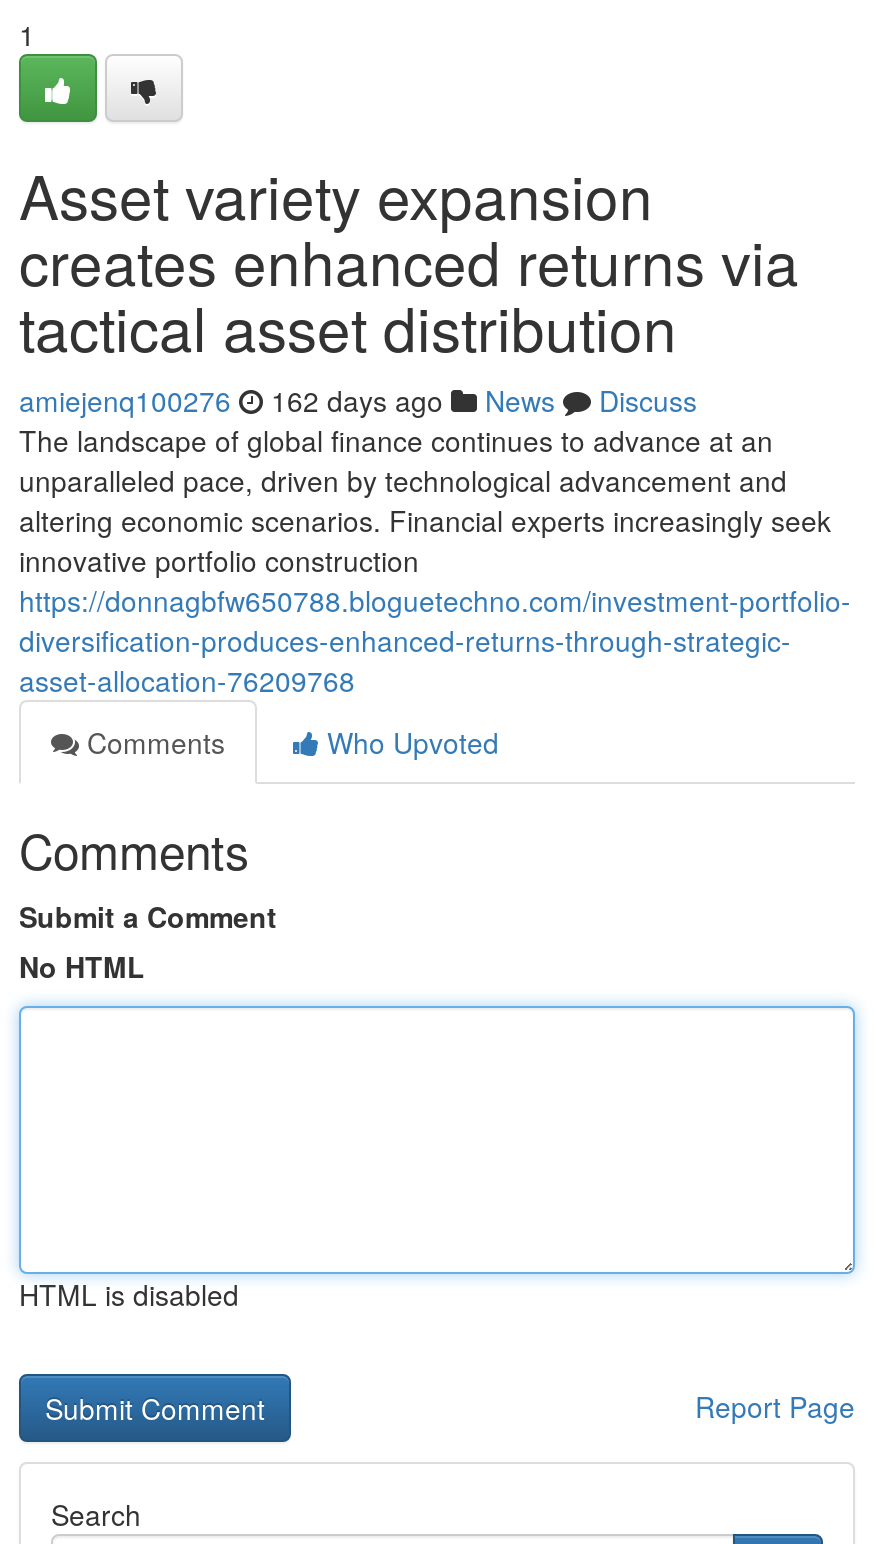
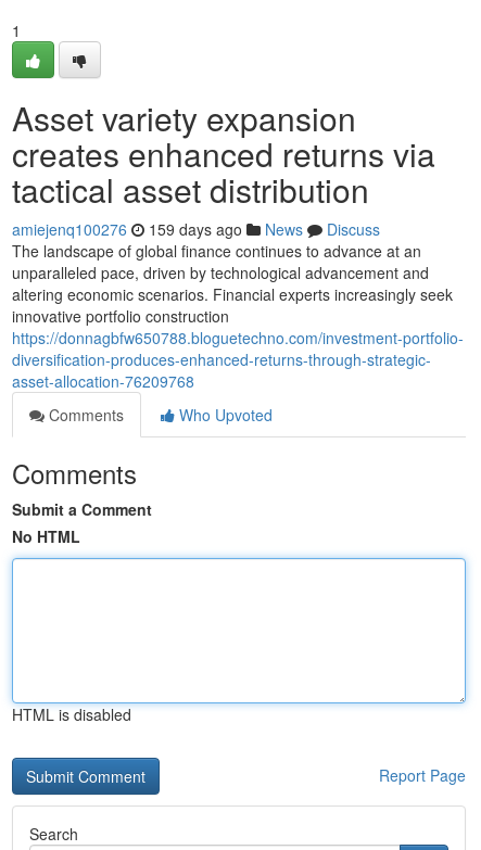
[19,380,697,420] amiejenq100276 162 days ago News Discuss -> [12,218,380,240] amiejenq100276 159 days ago News Discuss

